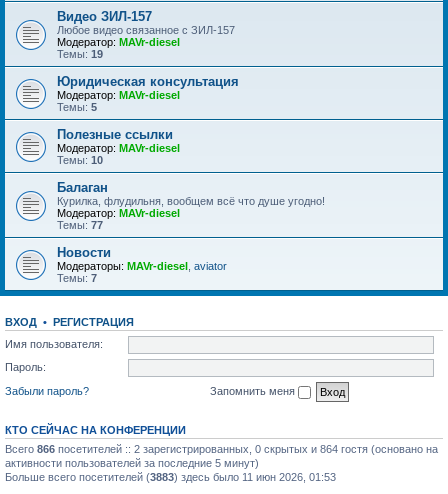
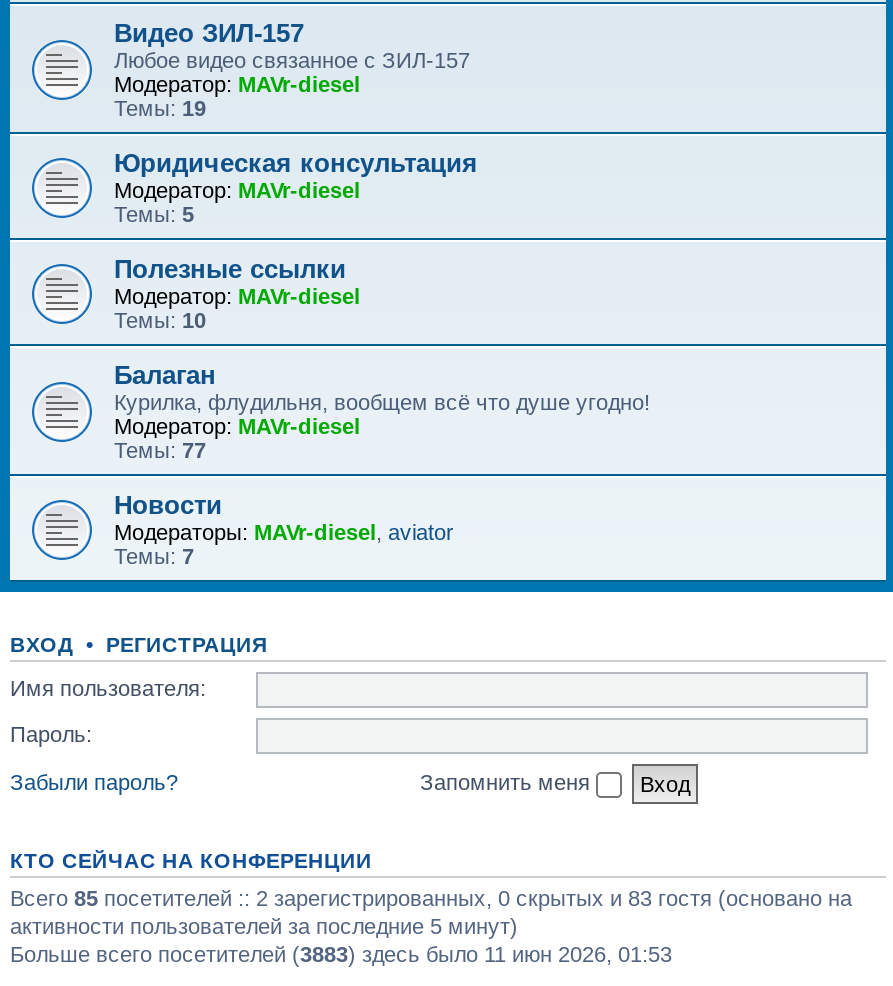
[5,442,438,454] Всего 866 посетителей :: 2 зарегистрированных, 0 скрытых и 864 гостя (основано на -> [10,885,852,909] Всего 85 посетителей :: 2 зарегистрированных, 0 скрытых и 83 гостя (основано на

